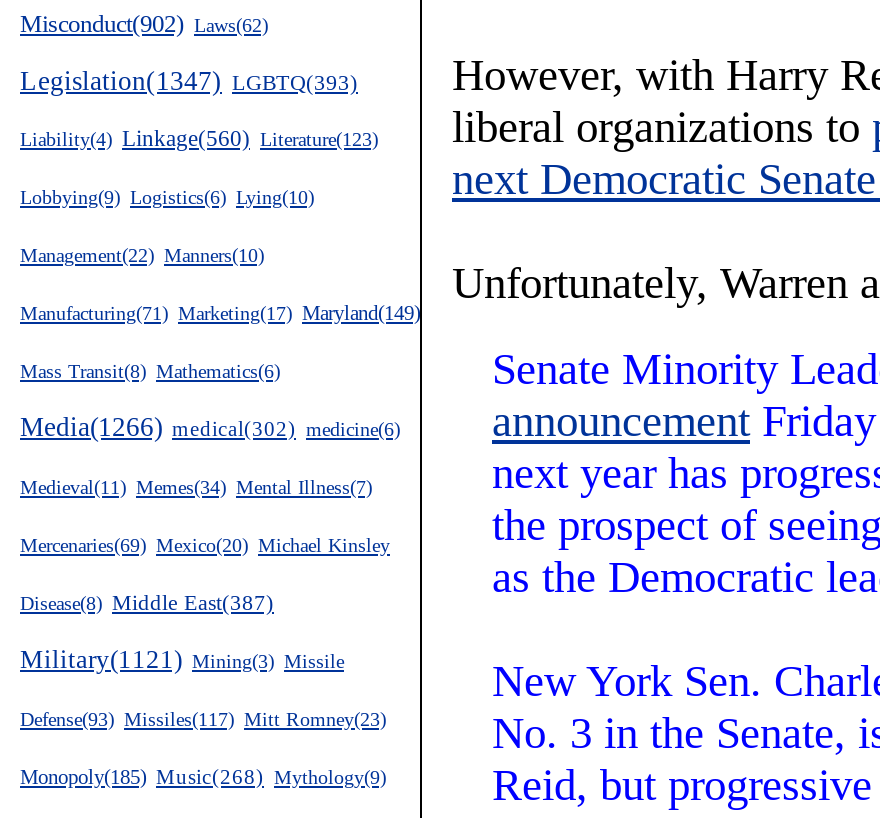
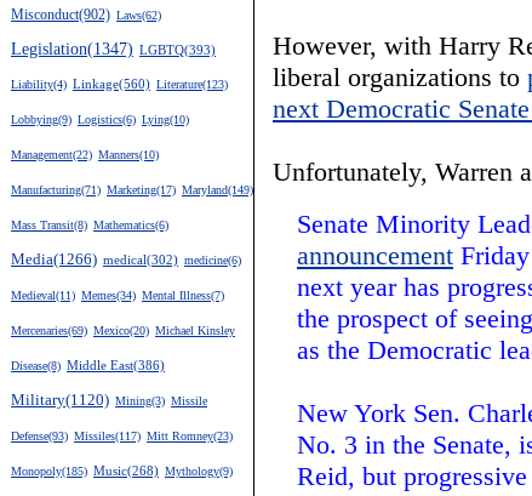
[20,591,274,615] Disease(8) Middle East(387) -> [11,358,165,373] Disease(8) Middle East(386)
[20,645,344,675] Military(1121) Mining(3) Missile -> [11,391,207,409] Military(1120) Mining(3) Missile

